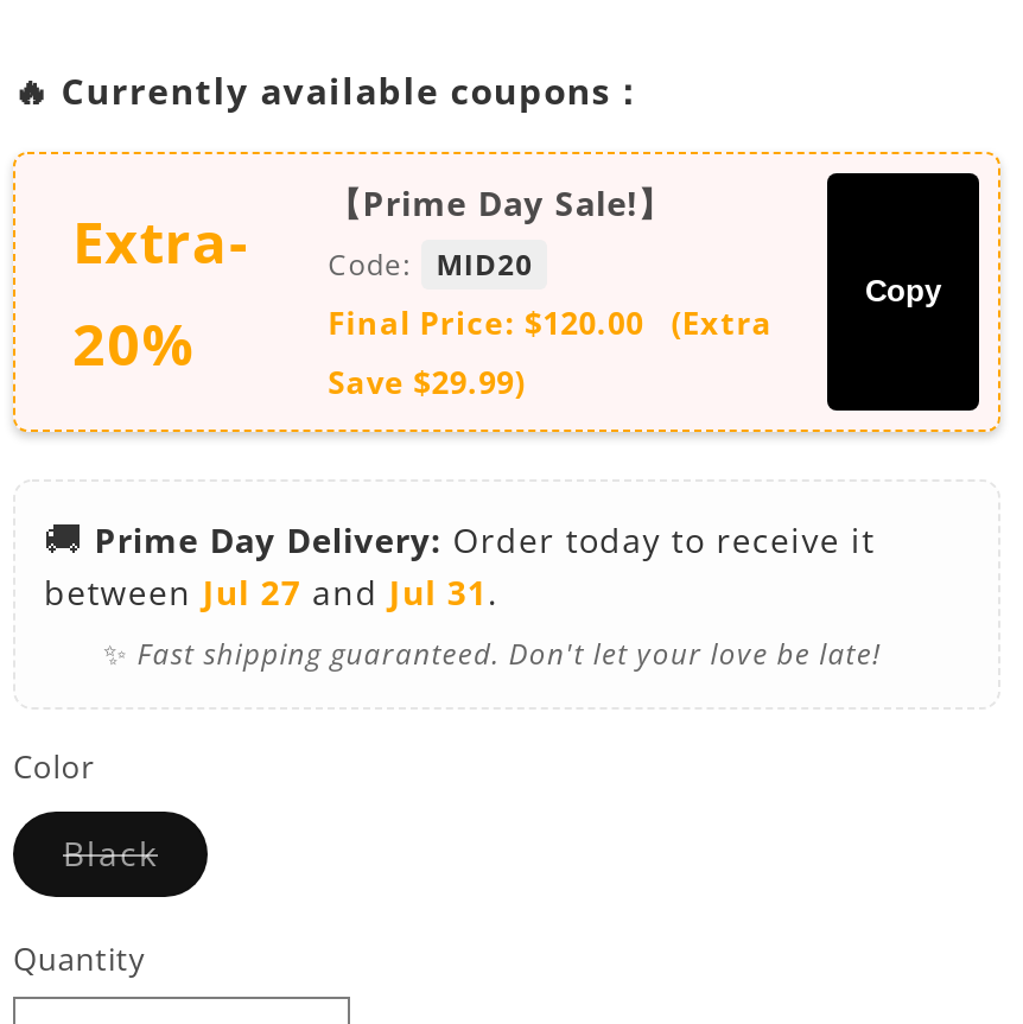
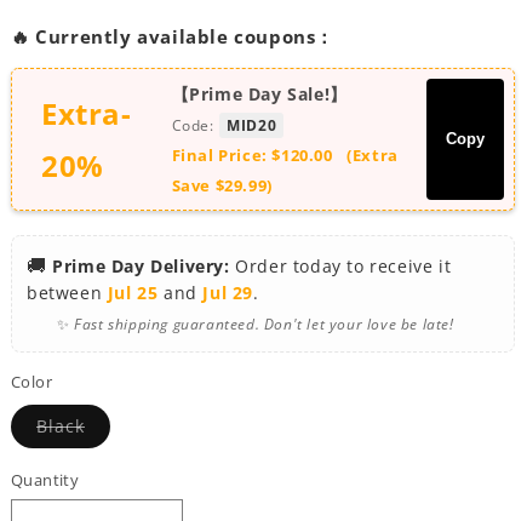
[44,569,499,614] between Jul 27 and Jul 31. -> [27,281,259,304] between Jul 25 and Jul 29.

